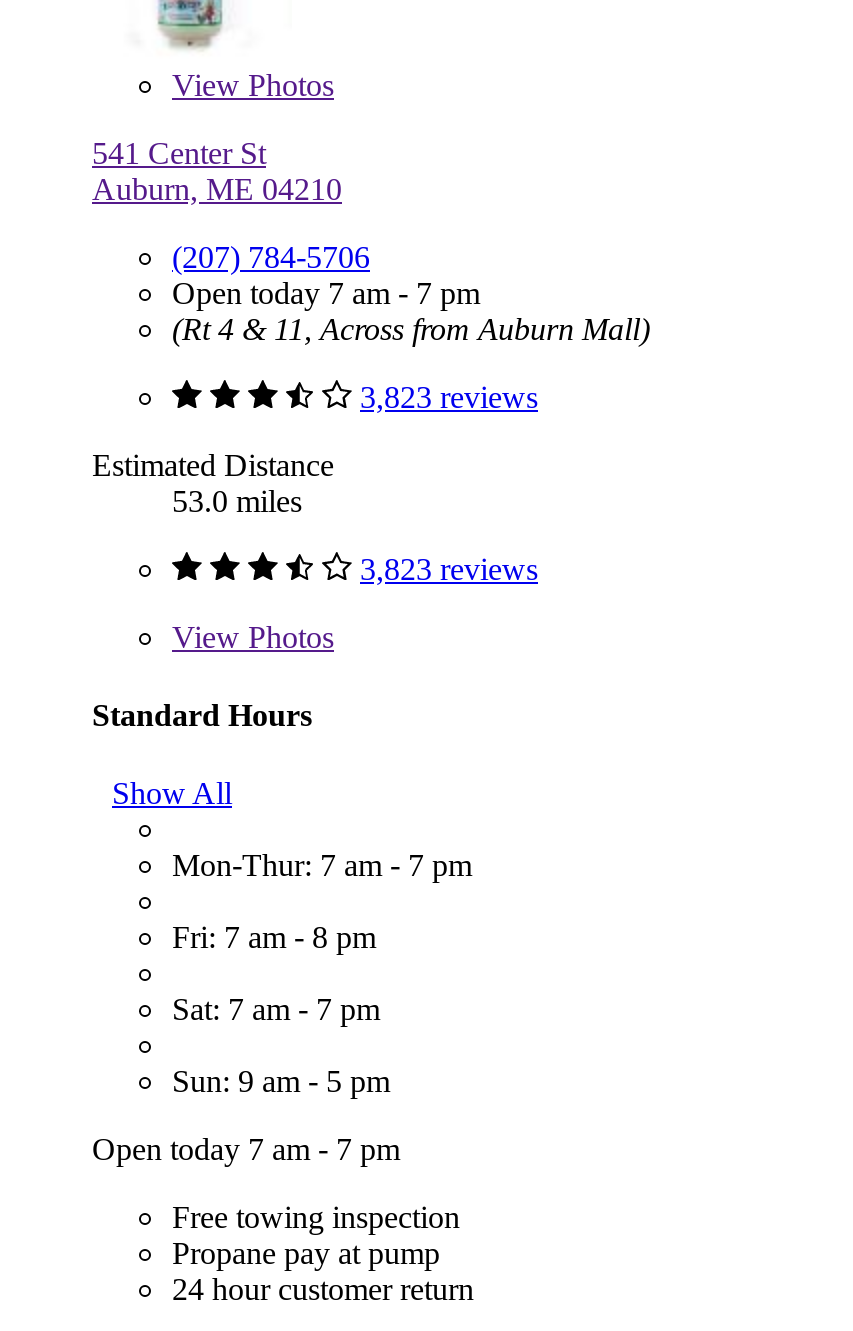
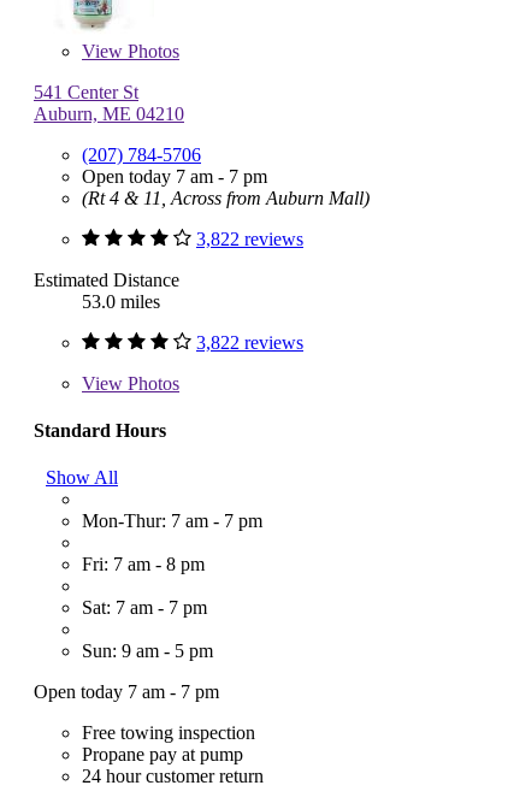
[360,379,538,413] 3,823 reviews -> [196,228,303,249] 3,822 reviews
[360,551,538,585] 3,823 reviews -> [196,332,303,352] 3,822 reviews

